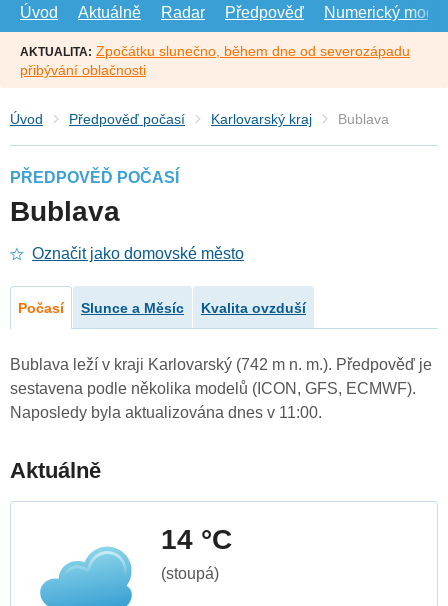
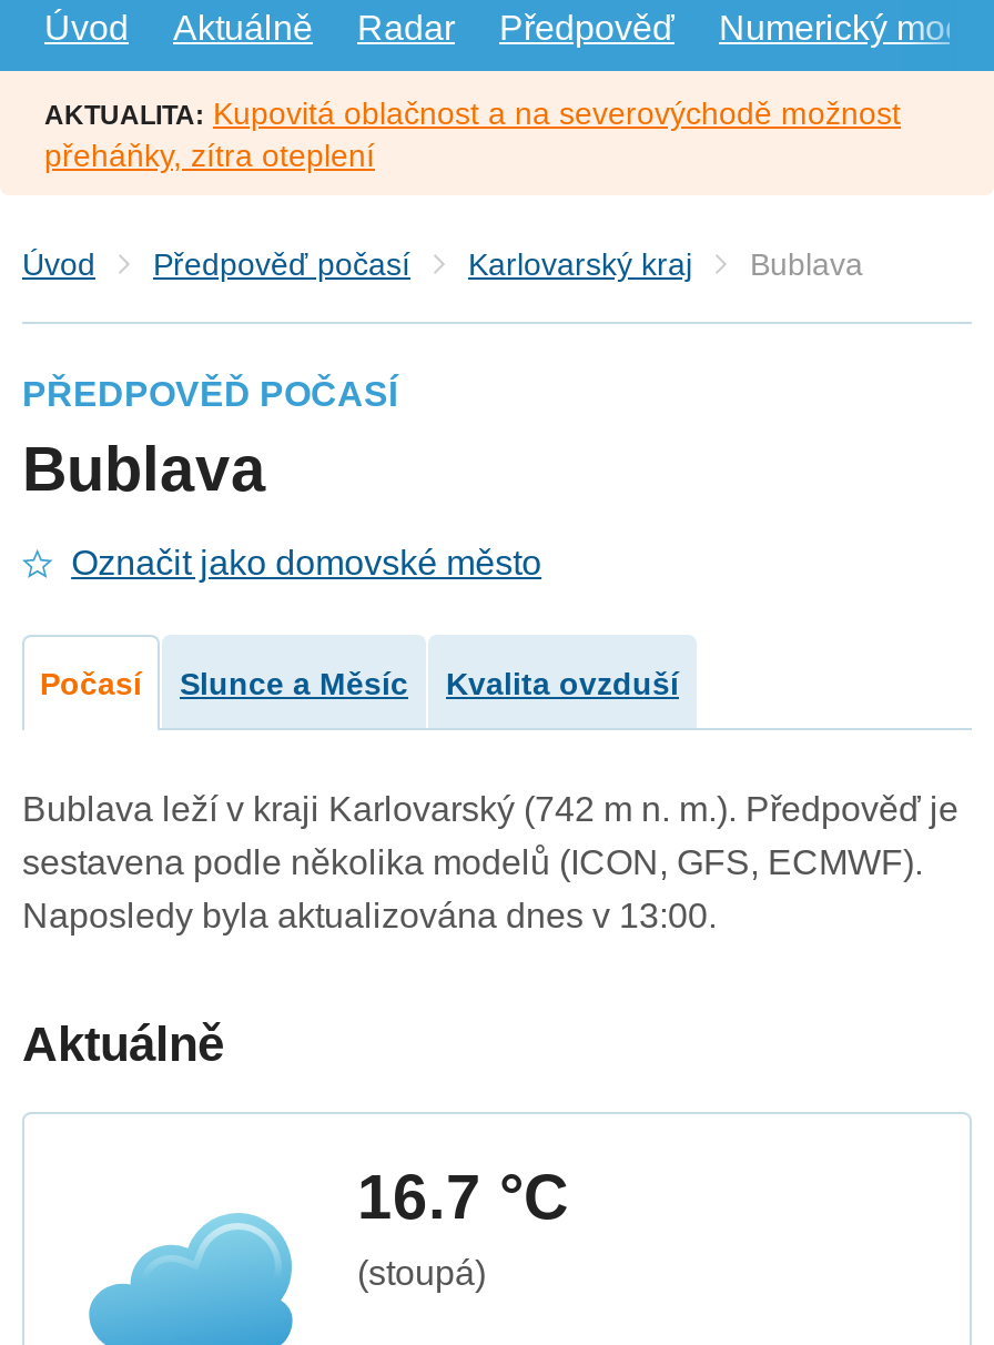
[20,43,410,78] AKTUALITA: Zpočátku slunečno, během dne od severozápadu | přibývání oblačnosti -> [44,95,901,172] AKTUALITA: Kupovitá oblačnost a na severovýchodě možnost | přeháňky, zítra oteplení
[10,404,322,421] Naposledy byla aktualizována dnes v 11:00. -> [22,897,717,935] Naposledy byla aktualizována dnes v 13:00.
[161,524,232,555] 14 °C -> [357,1164,568,1232] 16.7 °C

